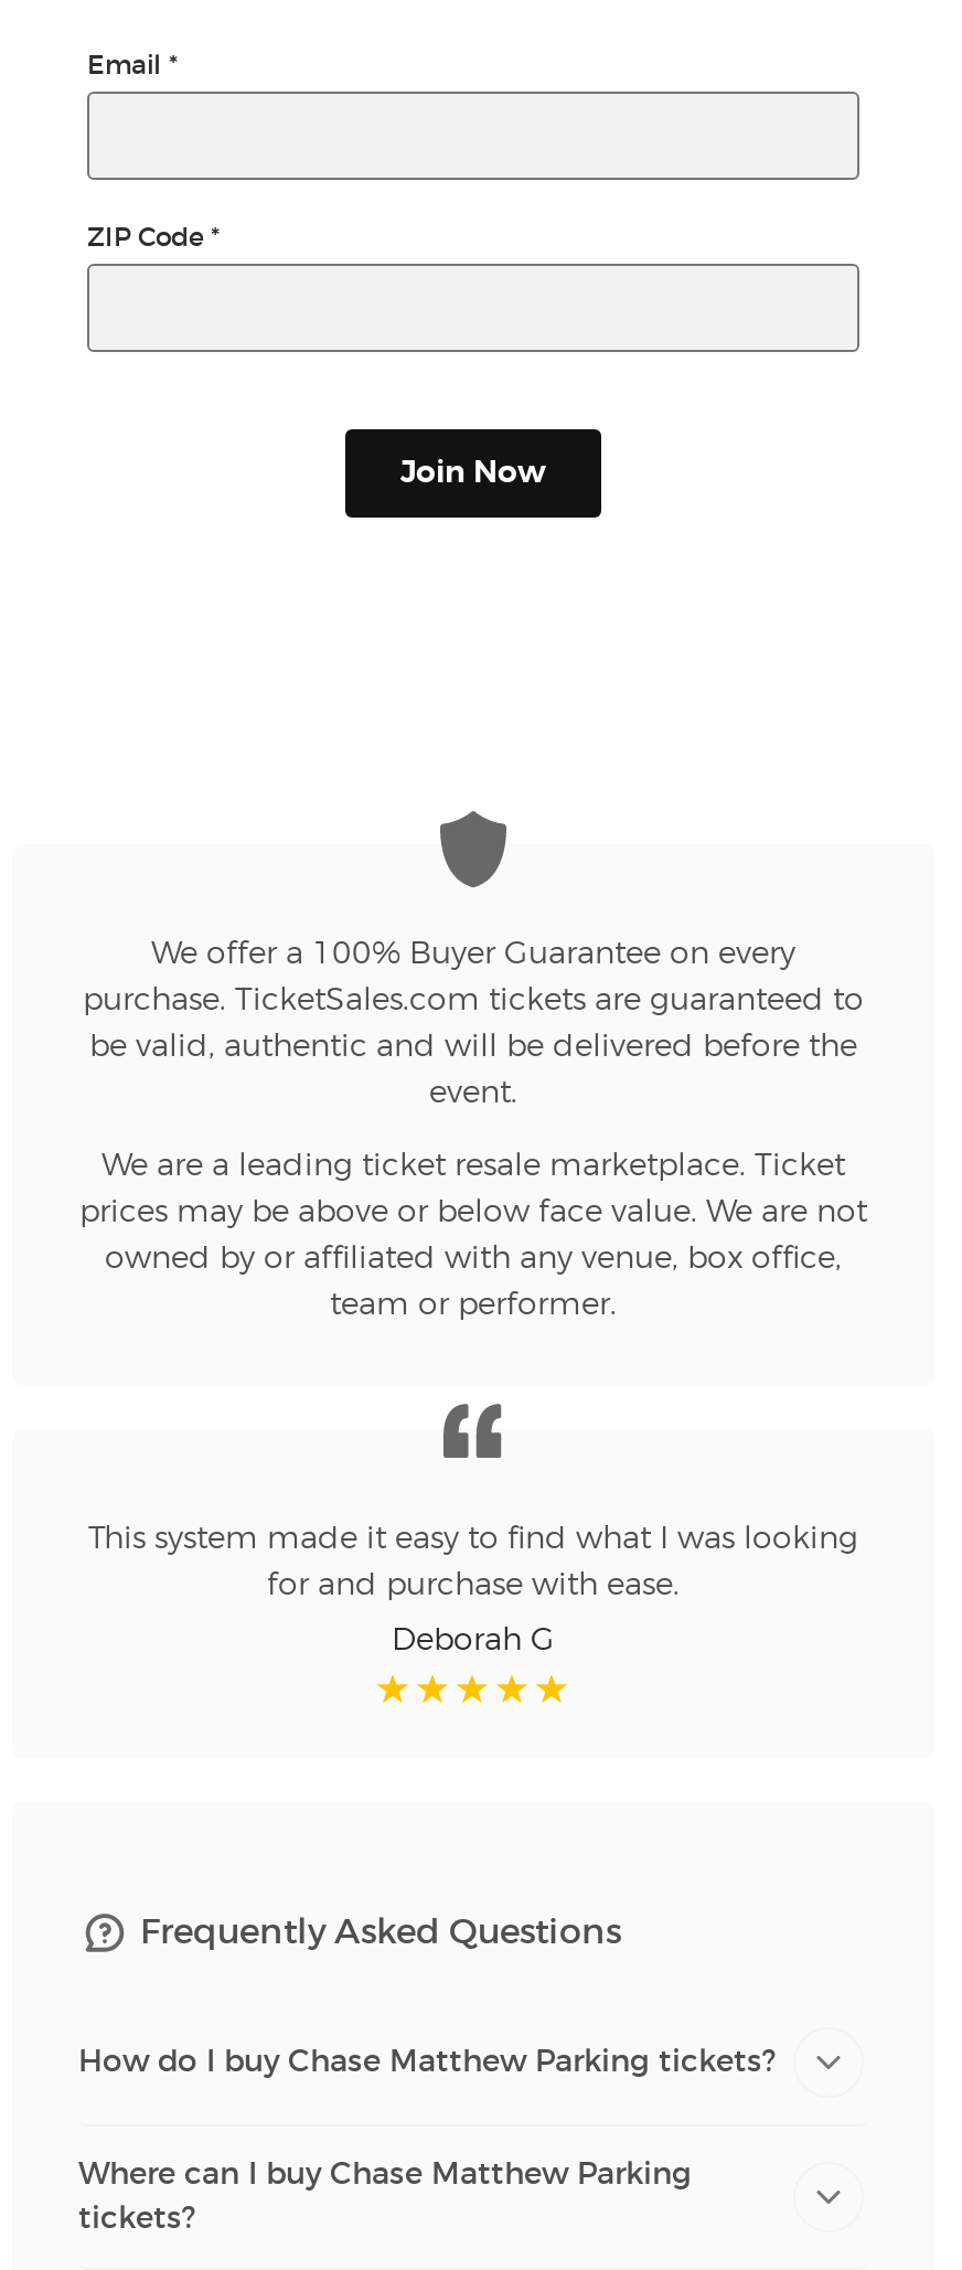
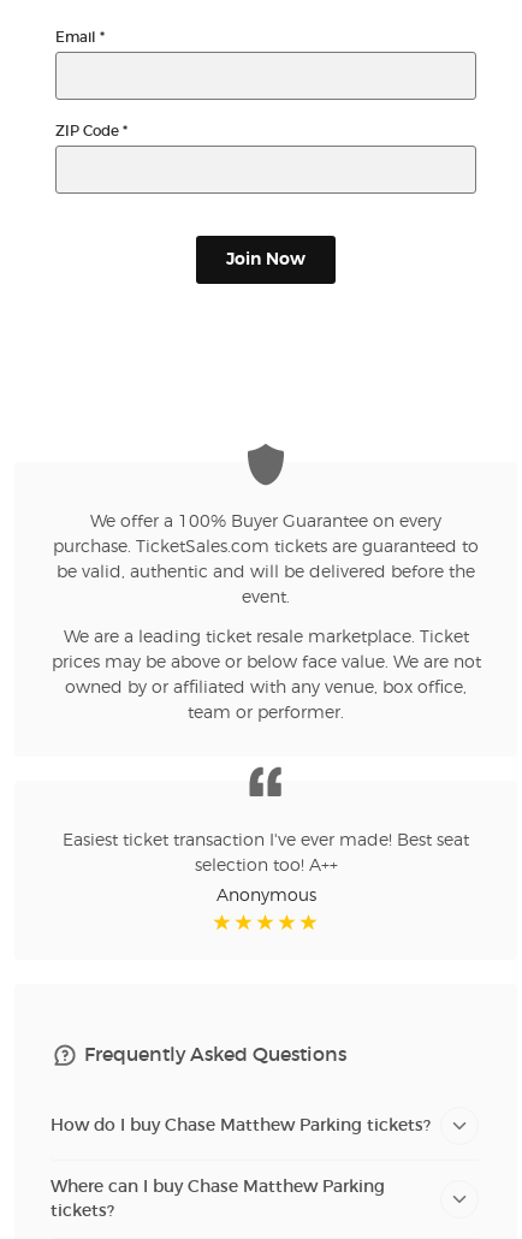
[88,1525,858,1556] This system made it easy to find what I was looking -> [63,833,469,850] Easiest ticket transaction I've ever made! Best seat
[267,1571,680,1602] for and purchase with ease. -> [194,858,337,875] selection too! A++
[392,1626,555,1657] Deborah G -> [216,888,316,905] Anonymous

